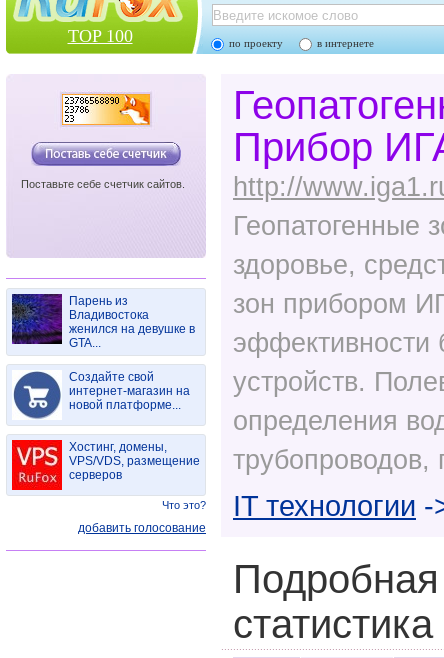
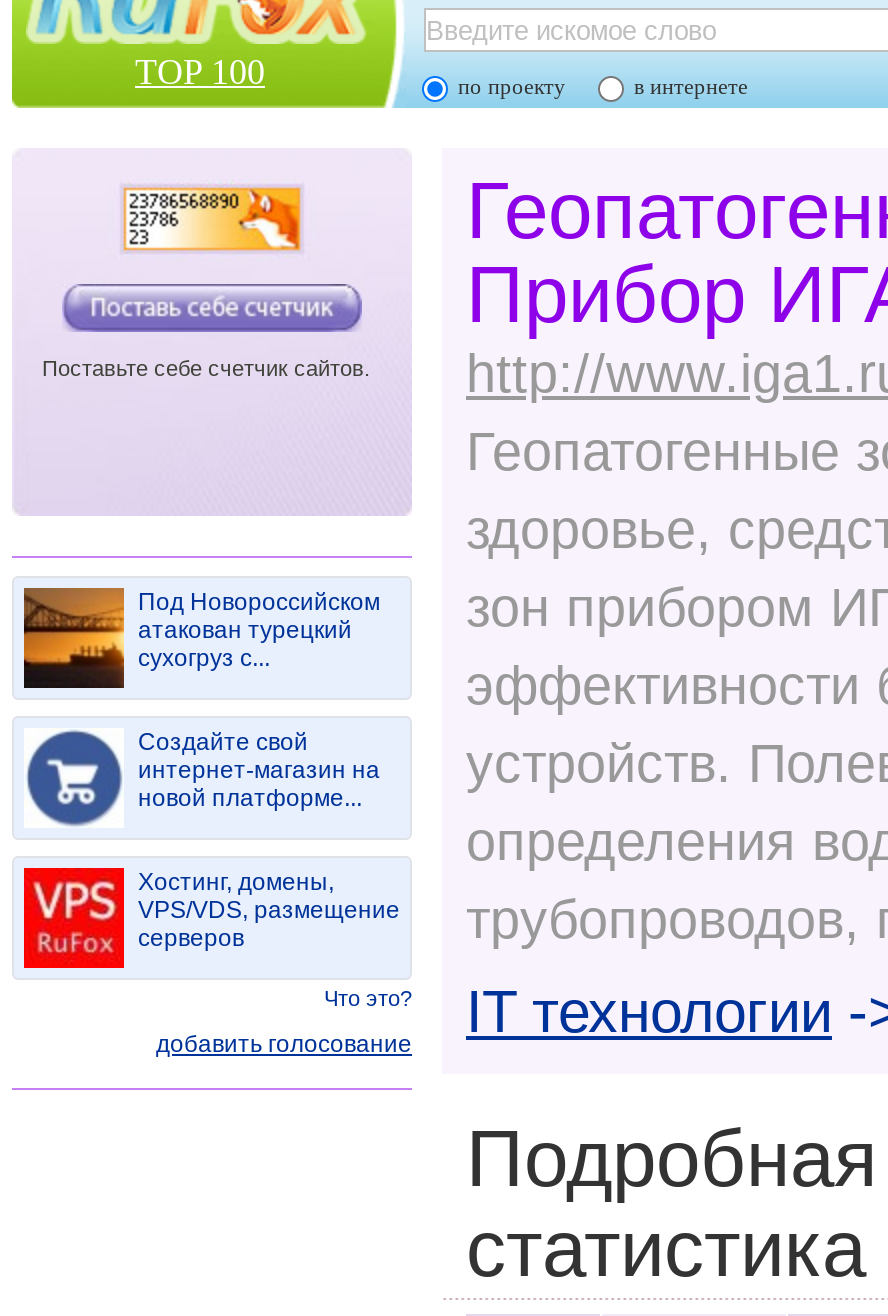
[11,293,195,350] [image] | Парень из | Владивостока | женился на девушке в | GTA... -> [22,586,380,690] [image] | Под Новороссийском | атакован турецкий | сухогруз с...

